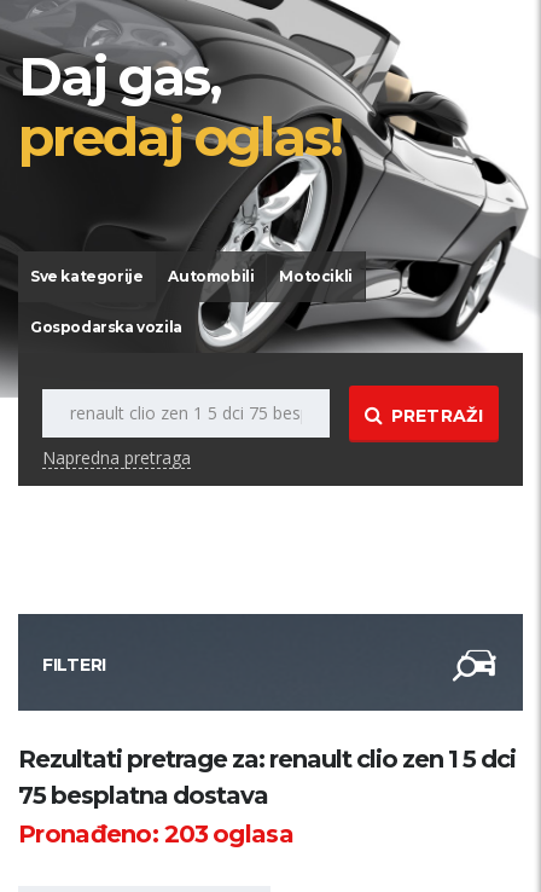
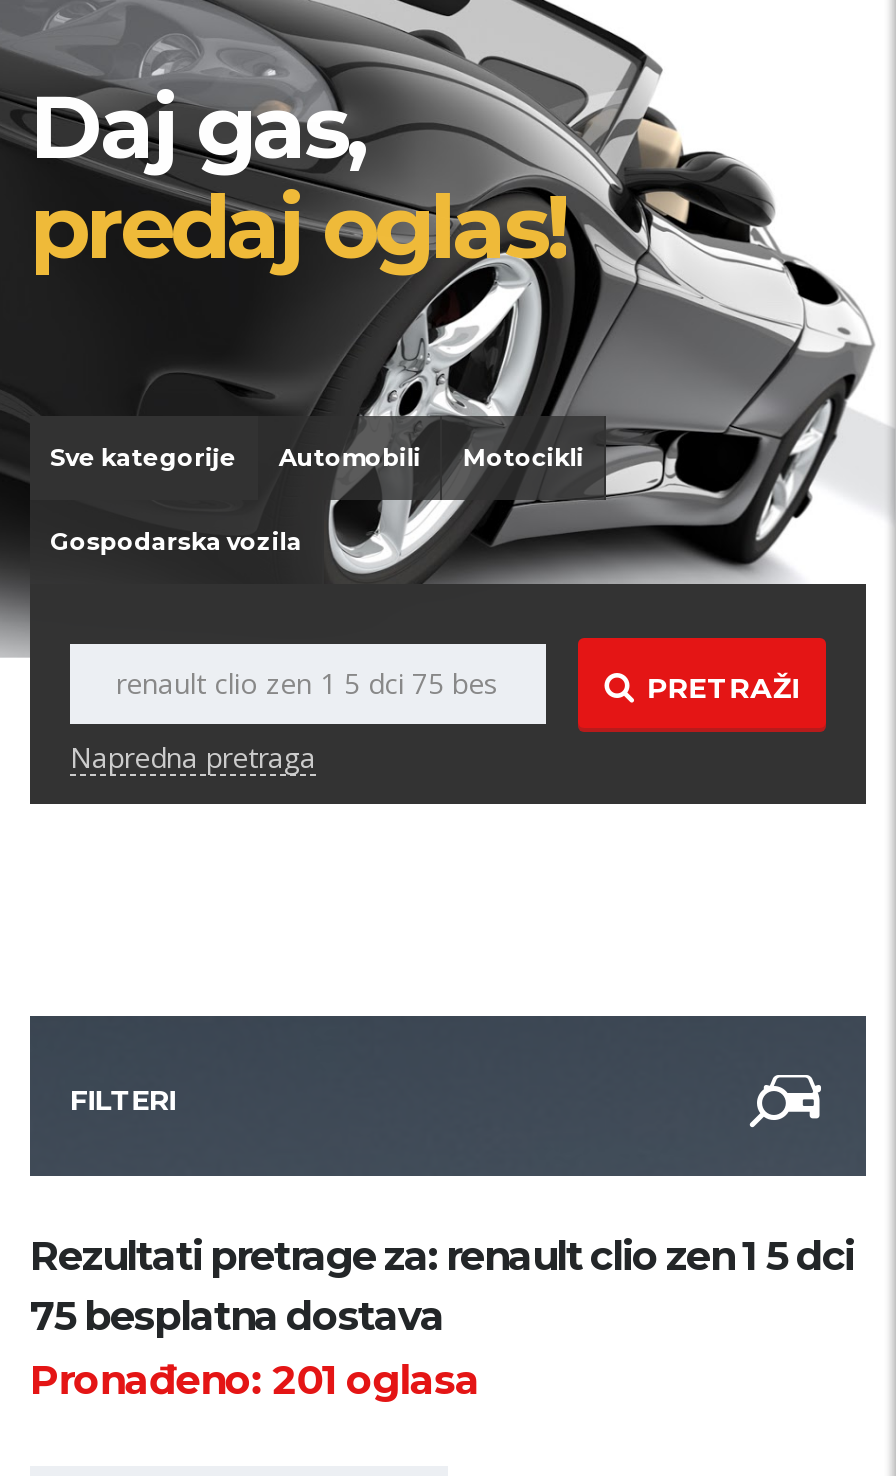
[18,819,293,848] Pronađeno: 203 oglasa -> [30,1356,480,1404] Pronađeno: 201 oglasa

